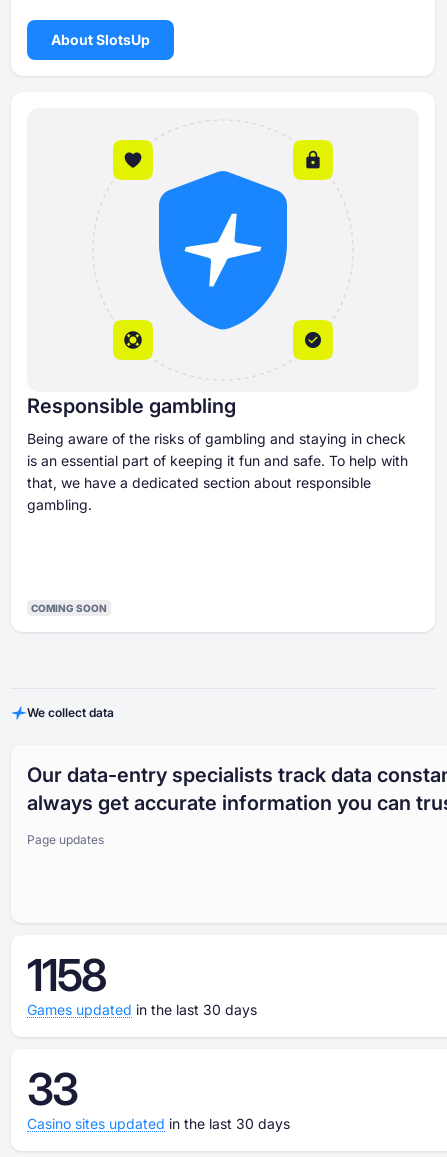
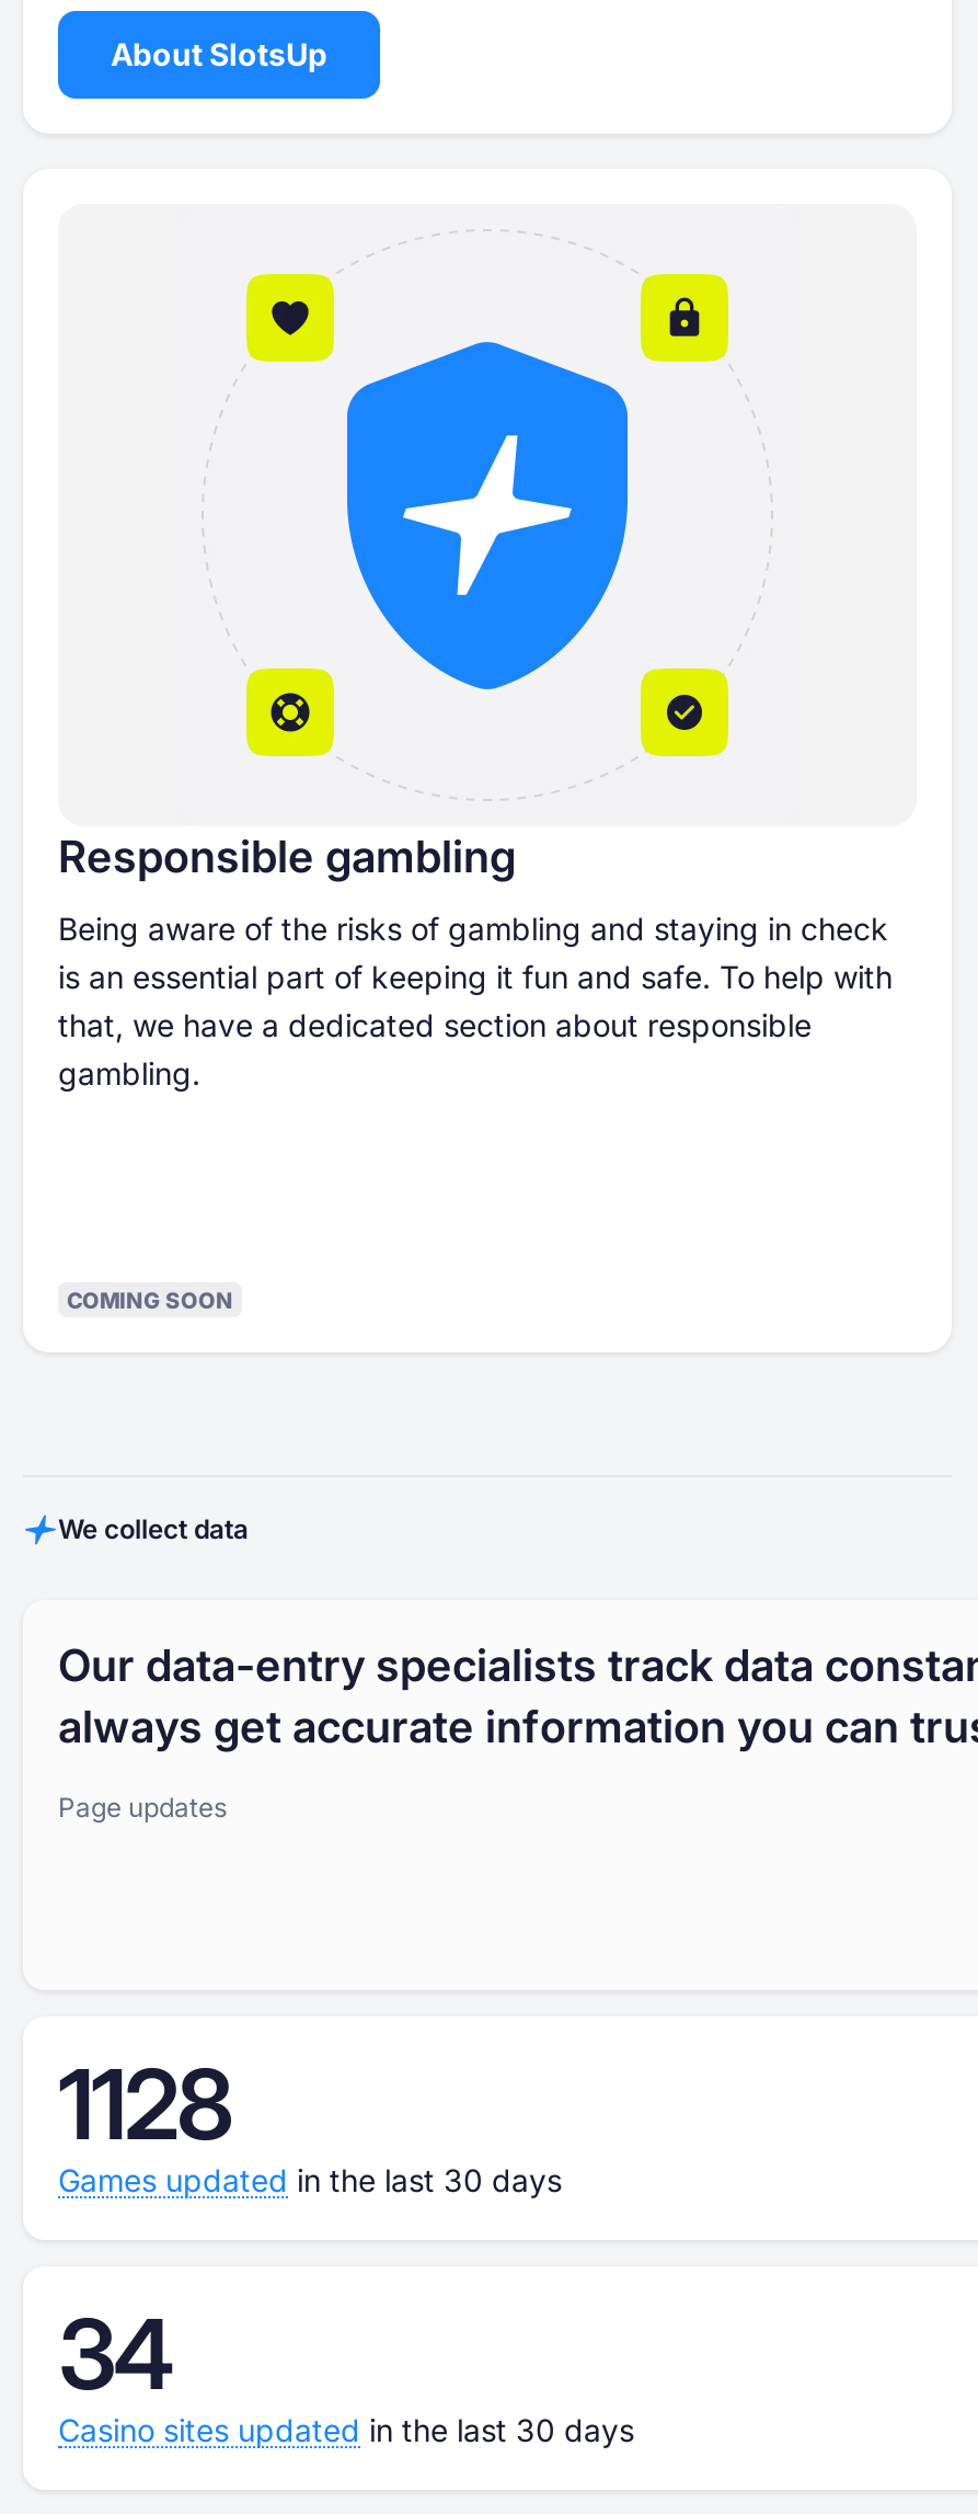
[27,948,106,1002] 1158 -> [58,2045,231,2163] 1128
[27,1062,77,1116] 33 -> [58,2295,170,2413] 34

